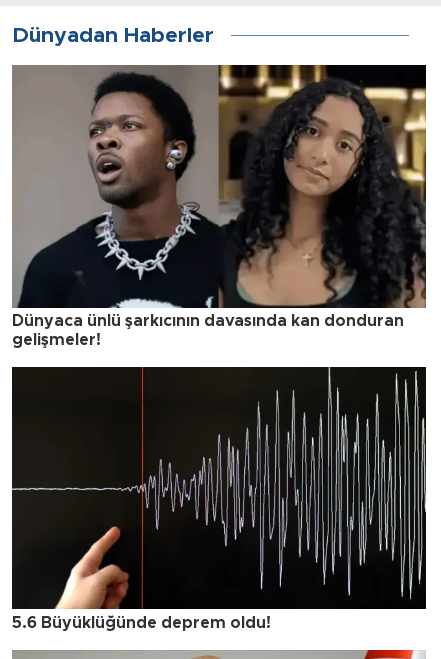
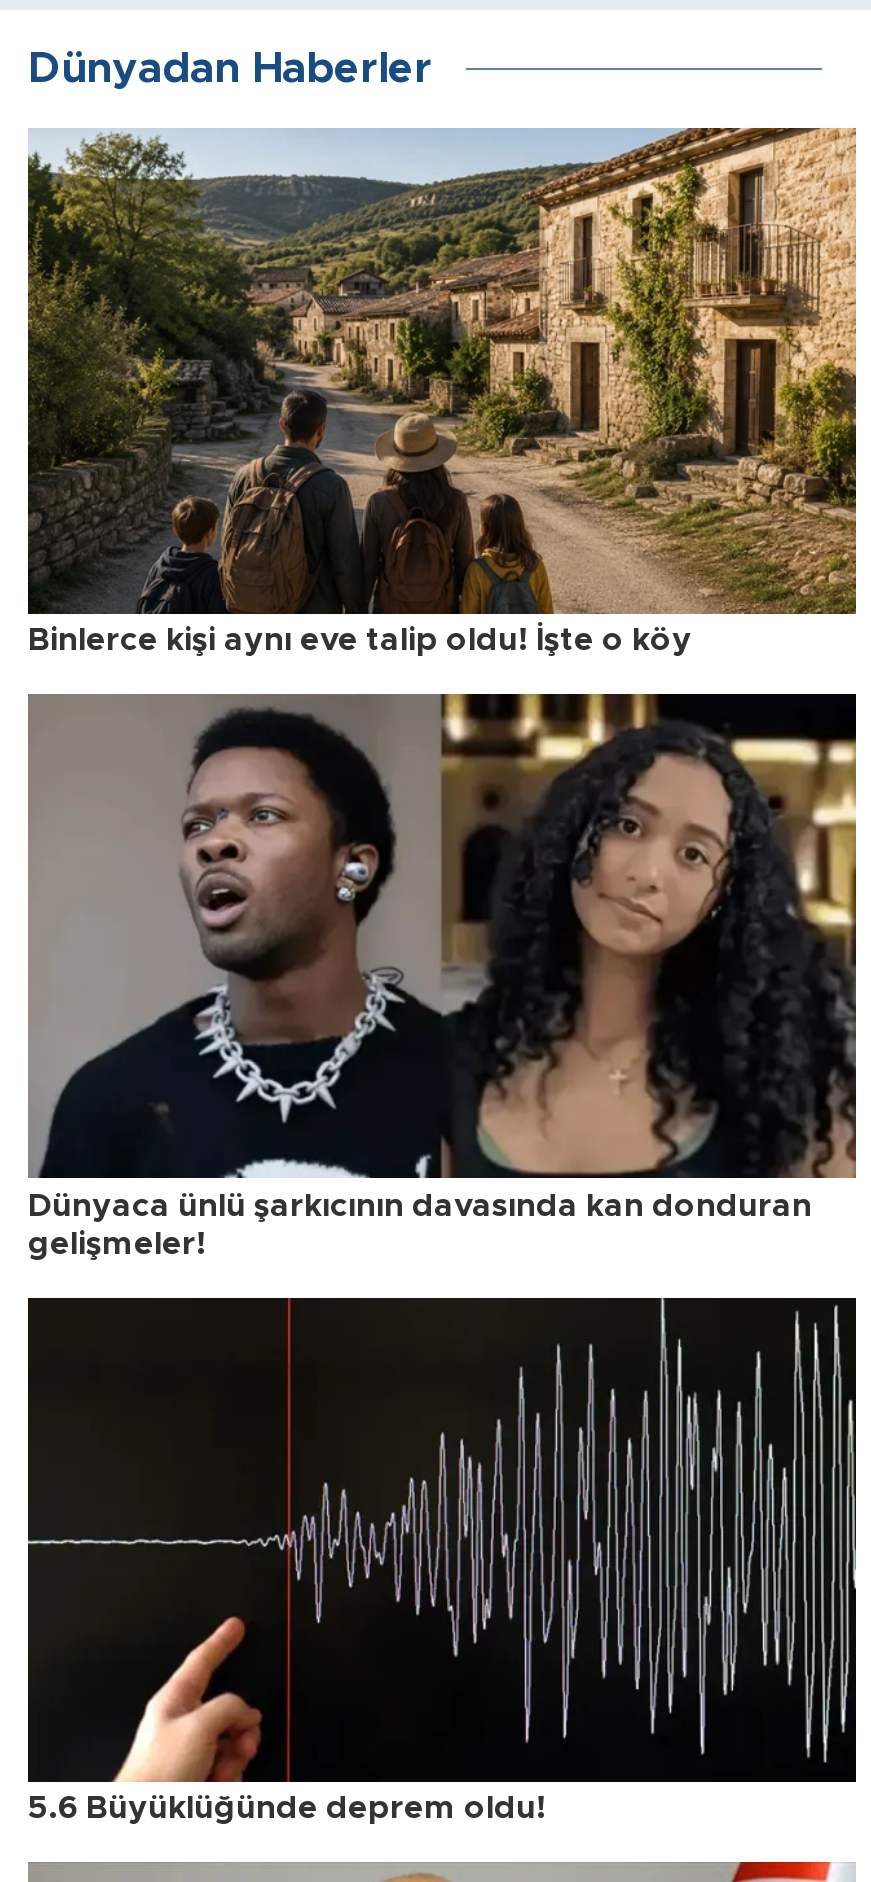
none -> [26,126,858,656] [image] | Binlerce kişi aynı eve talip oldu! İşte o köy

